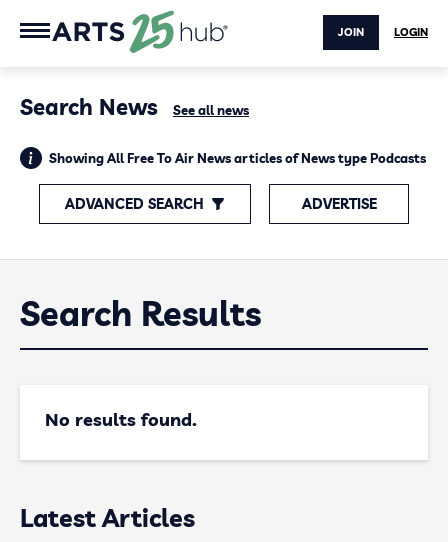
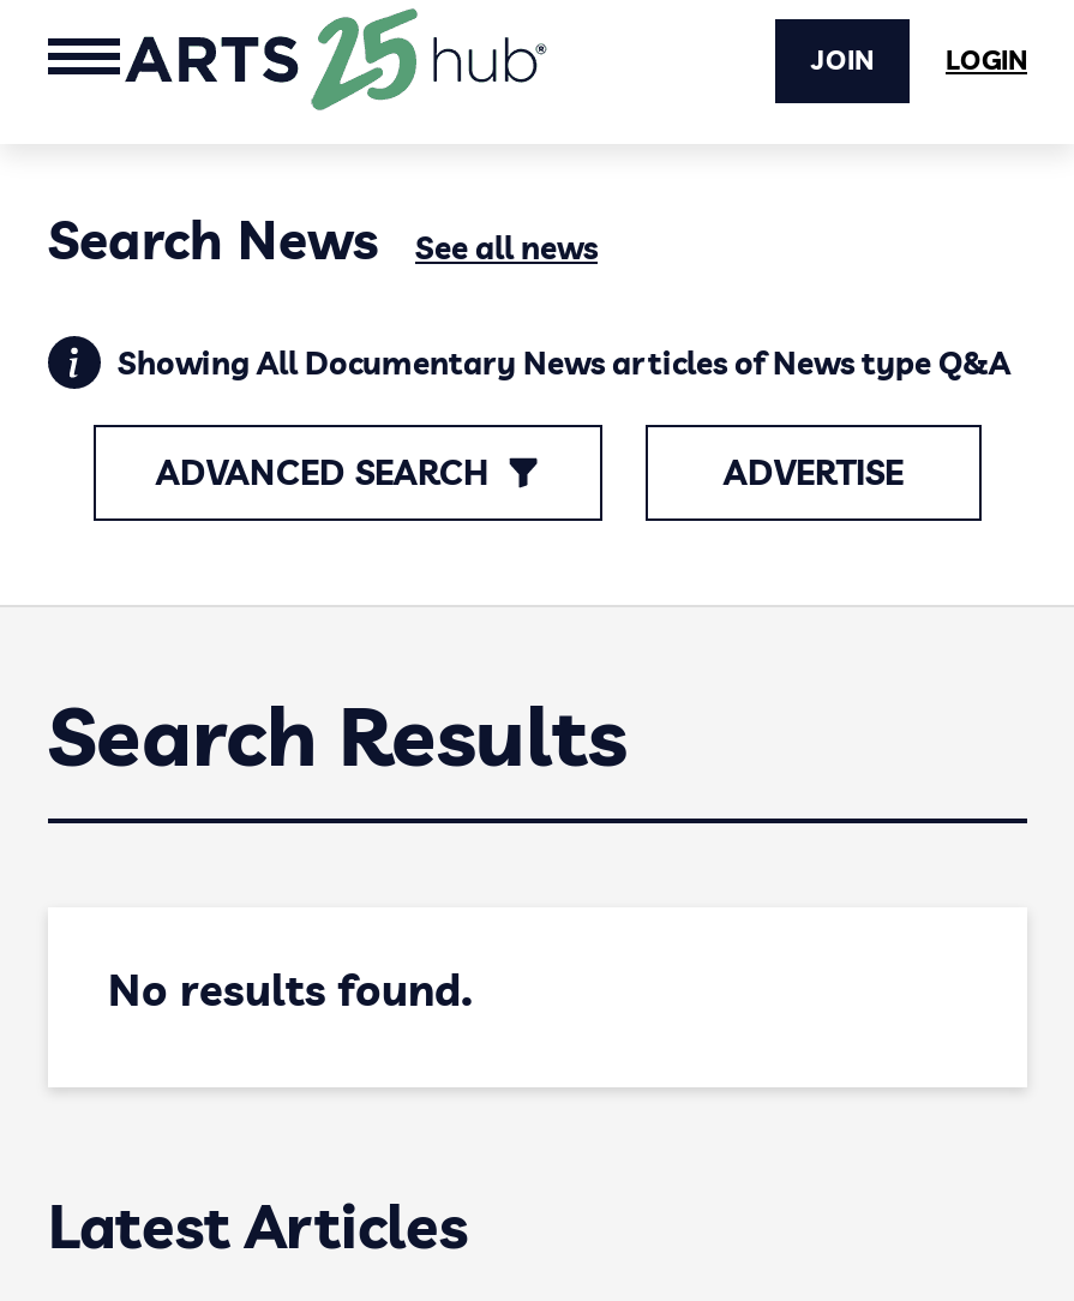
[49,150,426,166] Showing All Free To Air News articles of News type Podcasts -> [118,343,1010,382] Showing All Documentary News articles of News type Q&A

